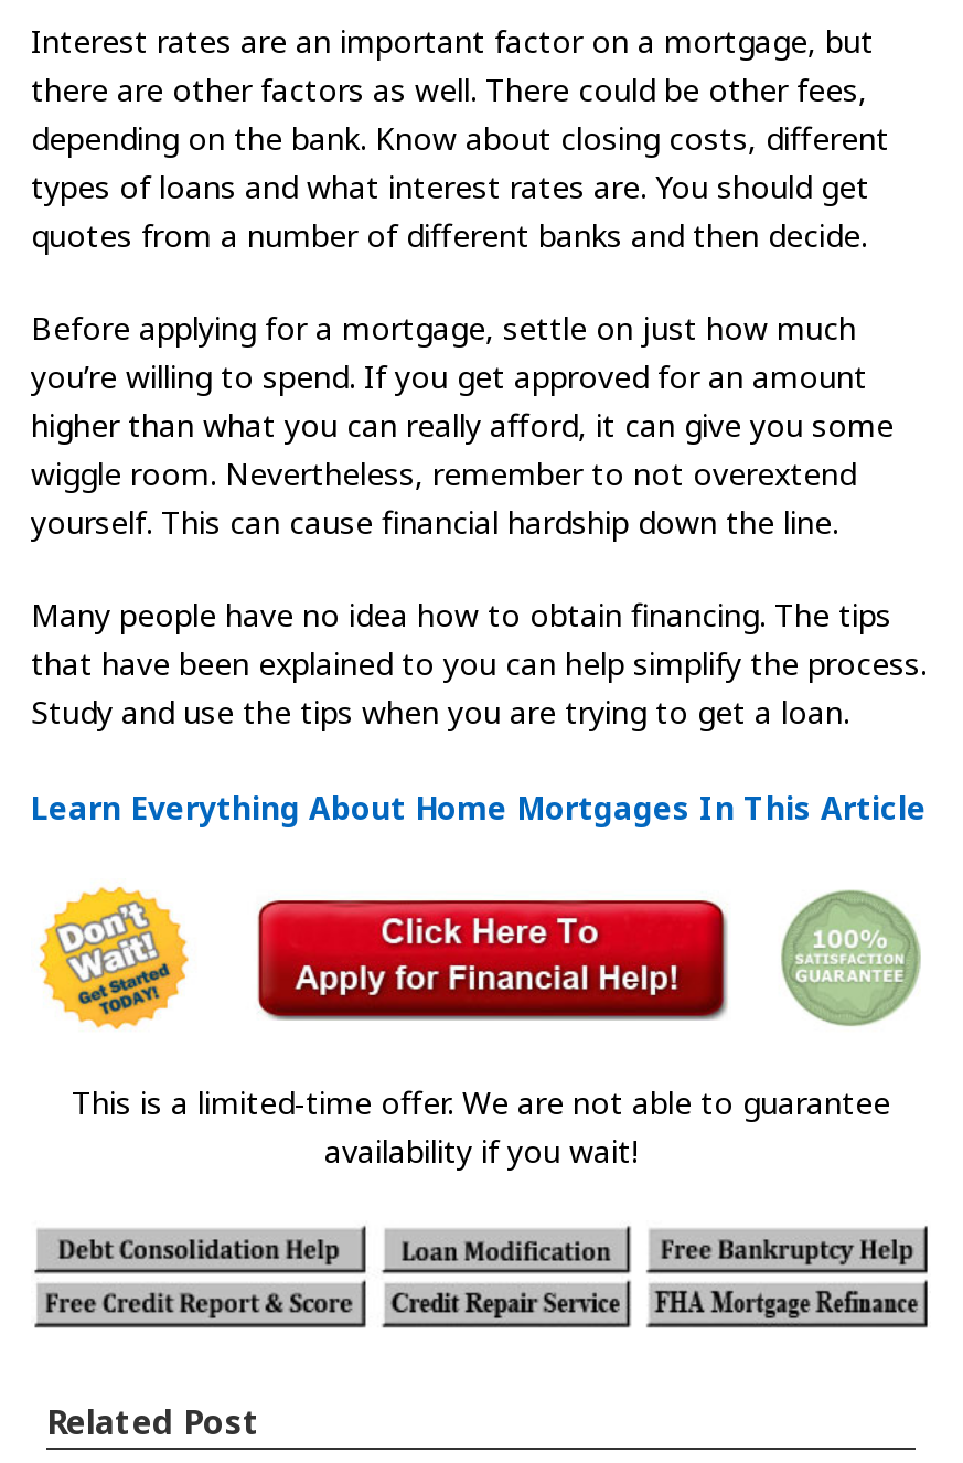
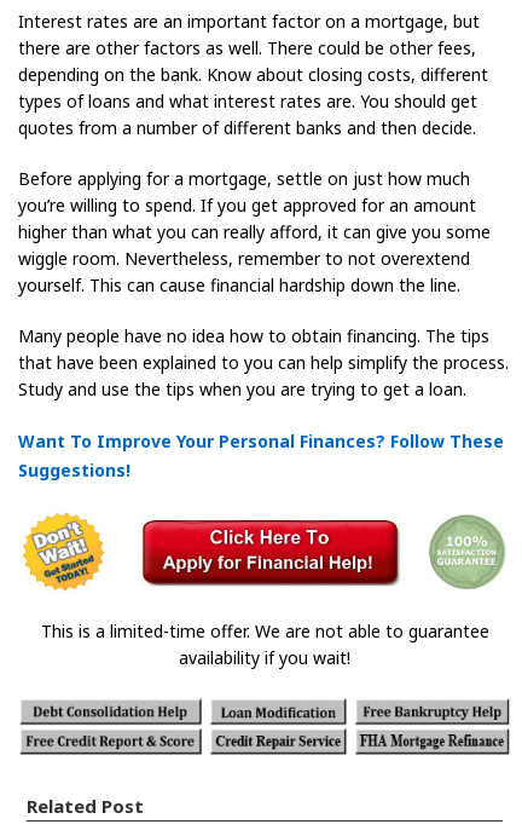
[31,787,927,829] Learn Everything About Home Mortgages In This Article -> [18,430,504,481] Want To Improve Your Personal Finances? Follow These | Suggestions!

